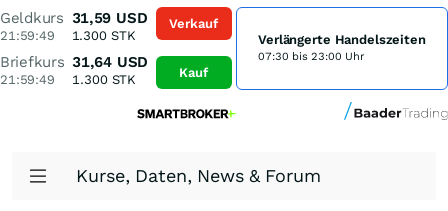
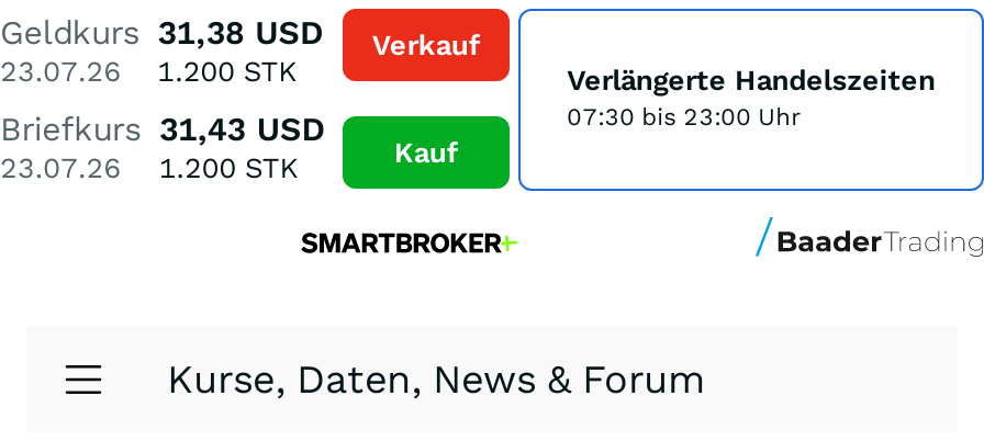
[0,9,218,30] Geldkurs 31,59 USD Verkauf -> [0,13,480,60] Geldkurs 31,38 USD Verkauf
[0,28,55,43] 21:59:49 -> [0,55,121,88] 23.07.26
[72,28,135,43] 1.300 STK -> [157,55,298,88] 1.200 STK
[0,53,148,71] Briefkurs 31,64 USD -> [0,110,325,149] Briefkurs 31,43 USD
[0,72,55,87] 21:59:49 -> [0,151,121,184] 23.07.26
[72,72,136,87] 1.300 STK -> [159,151,299,184] 1.200 STK

